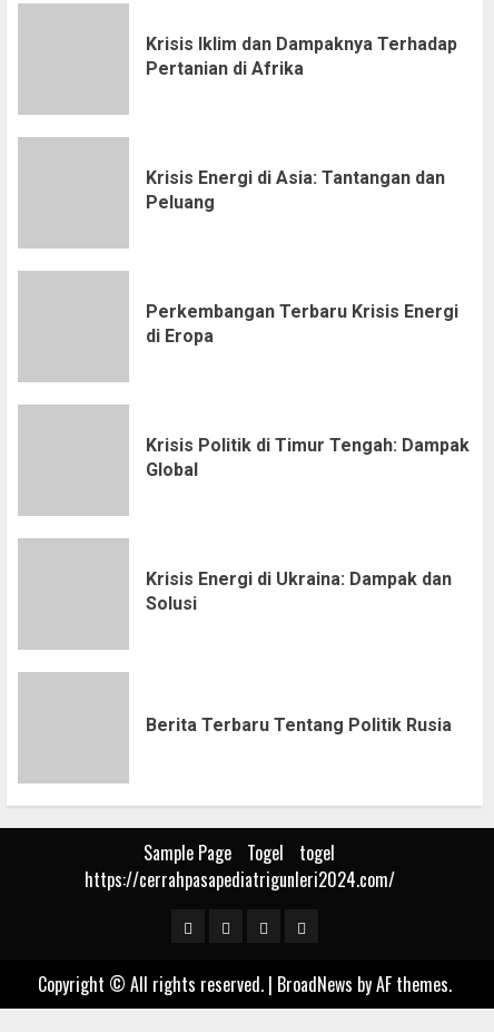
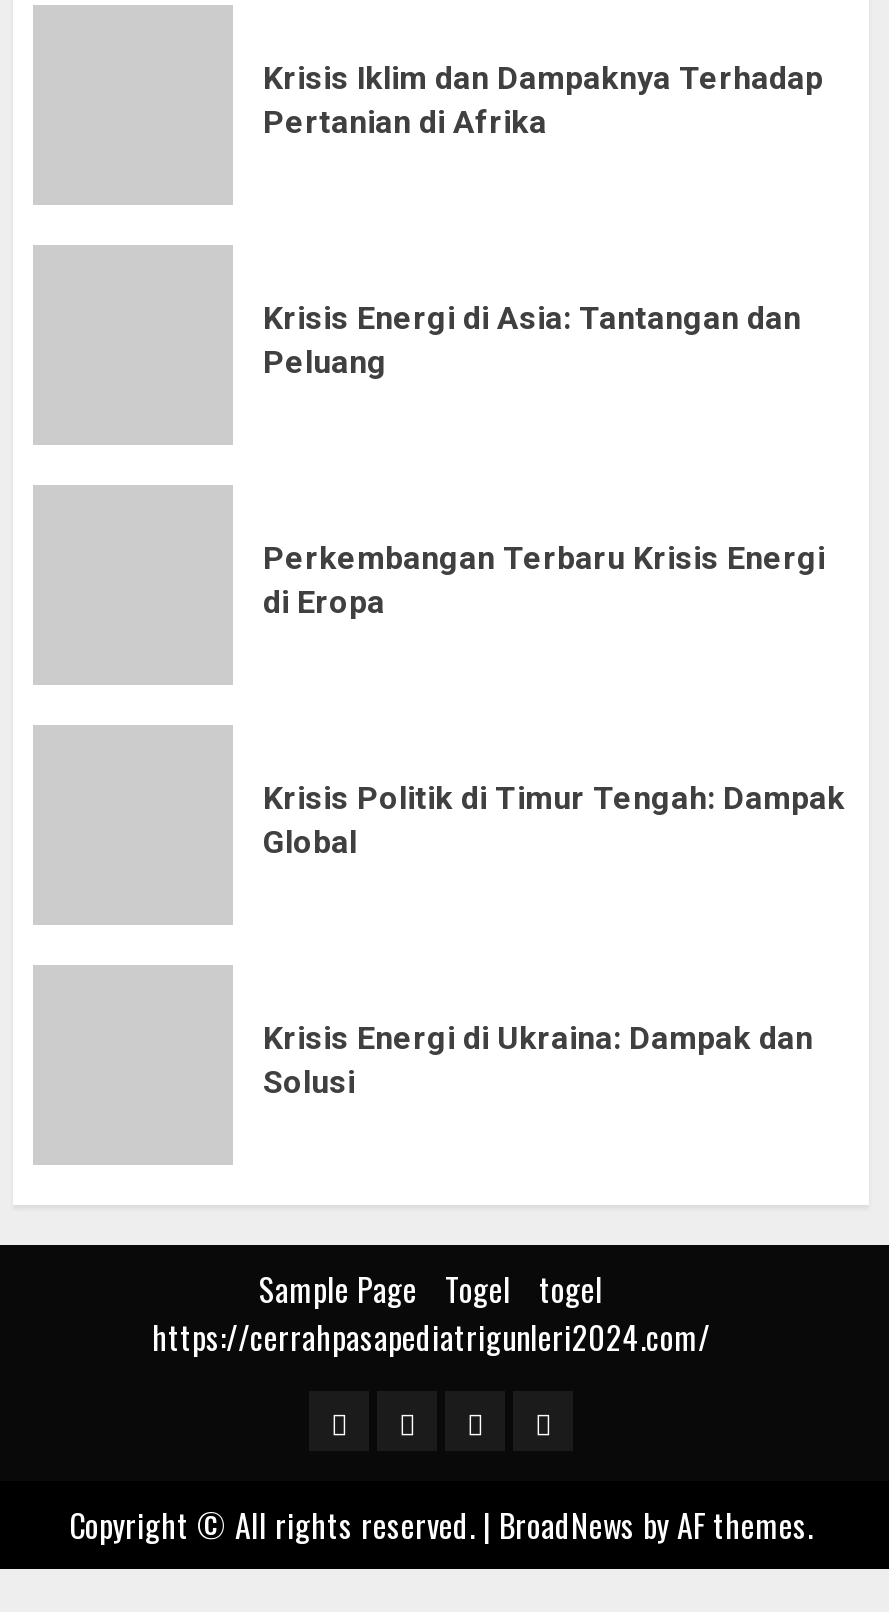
[146,714,452,735] Berita Terbaru Tentang Politik Rusia -> none

